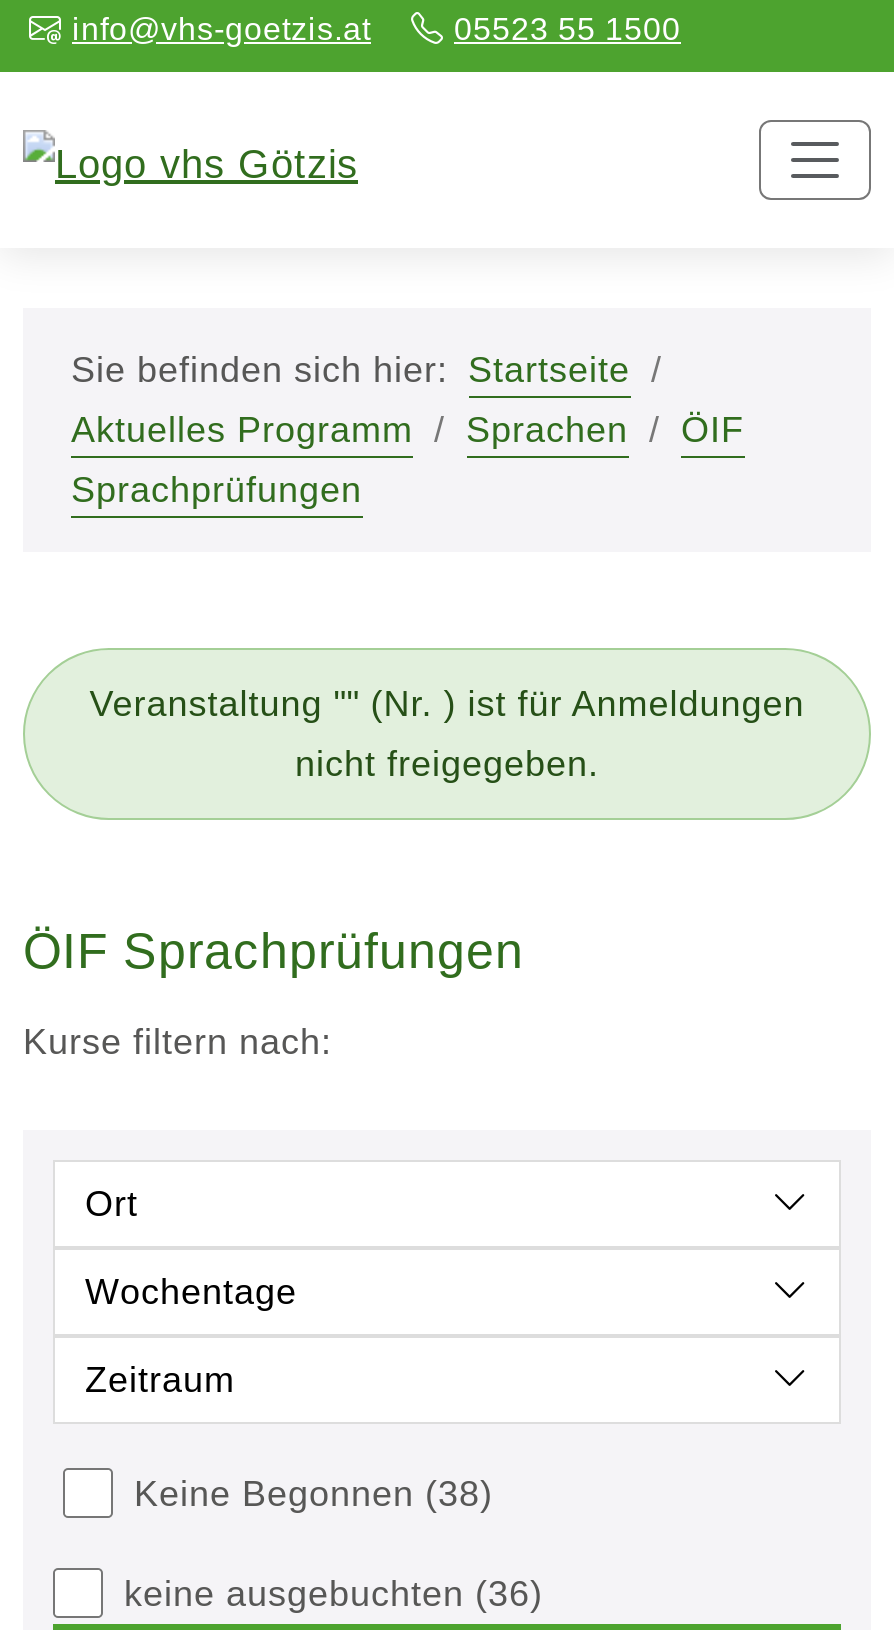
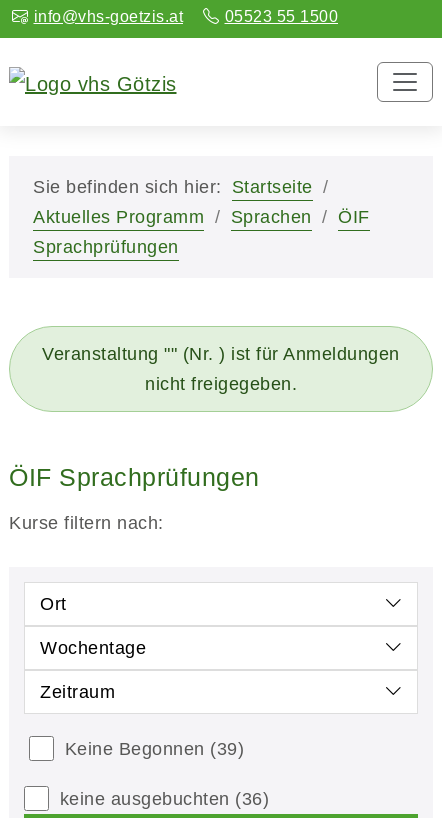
[134,1473,493,1513] Keine Begonnen (38) -> [64,738,244,758] Keine Begonnen (39)

